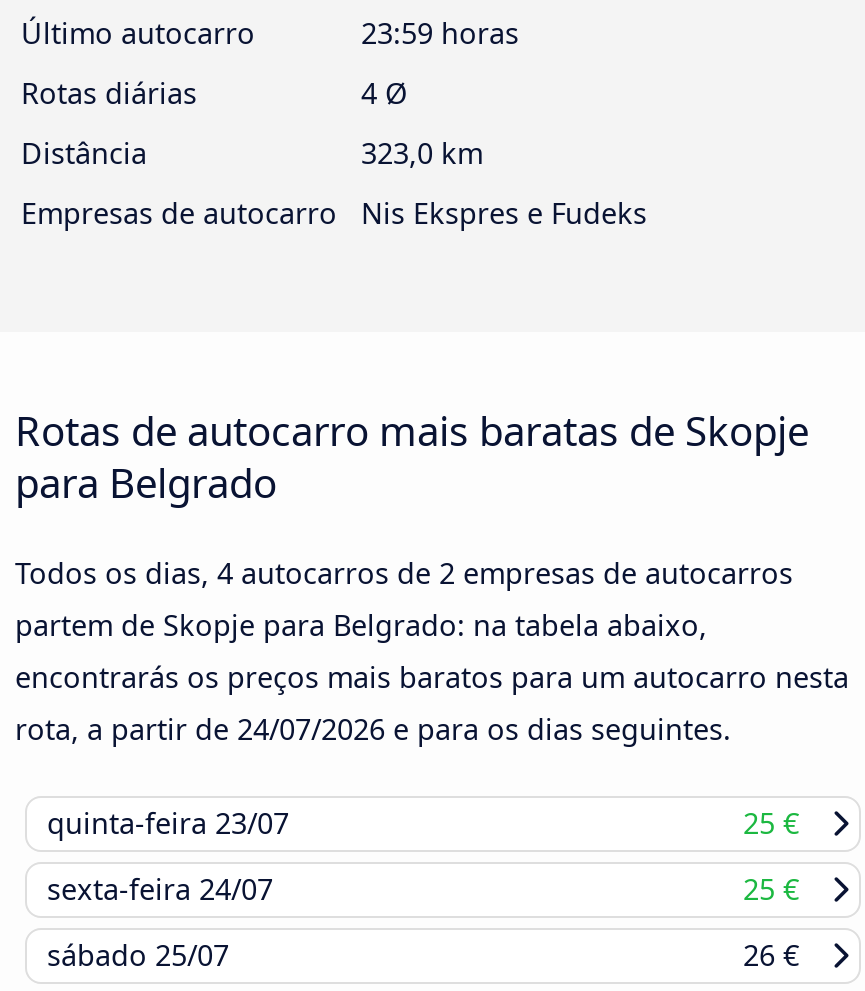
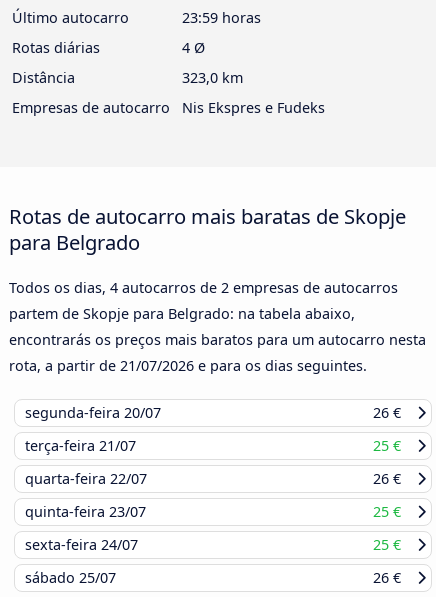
[15,711,731,749] rota, a partir de 24/07/2026 e para os dias seguintes. -> [9,356,401,488] rota, a partir de 21/07/2026 e para os dias seguintes. | segunda-feira 20/07 | 26 € | terça-feira 21/07 | 25 € | quarta-feira 22/07 | 26 €

